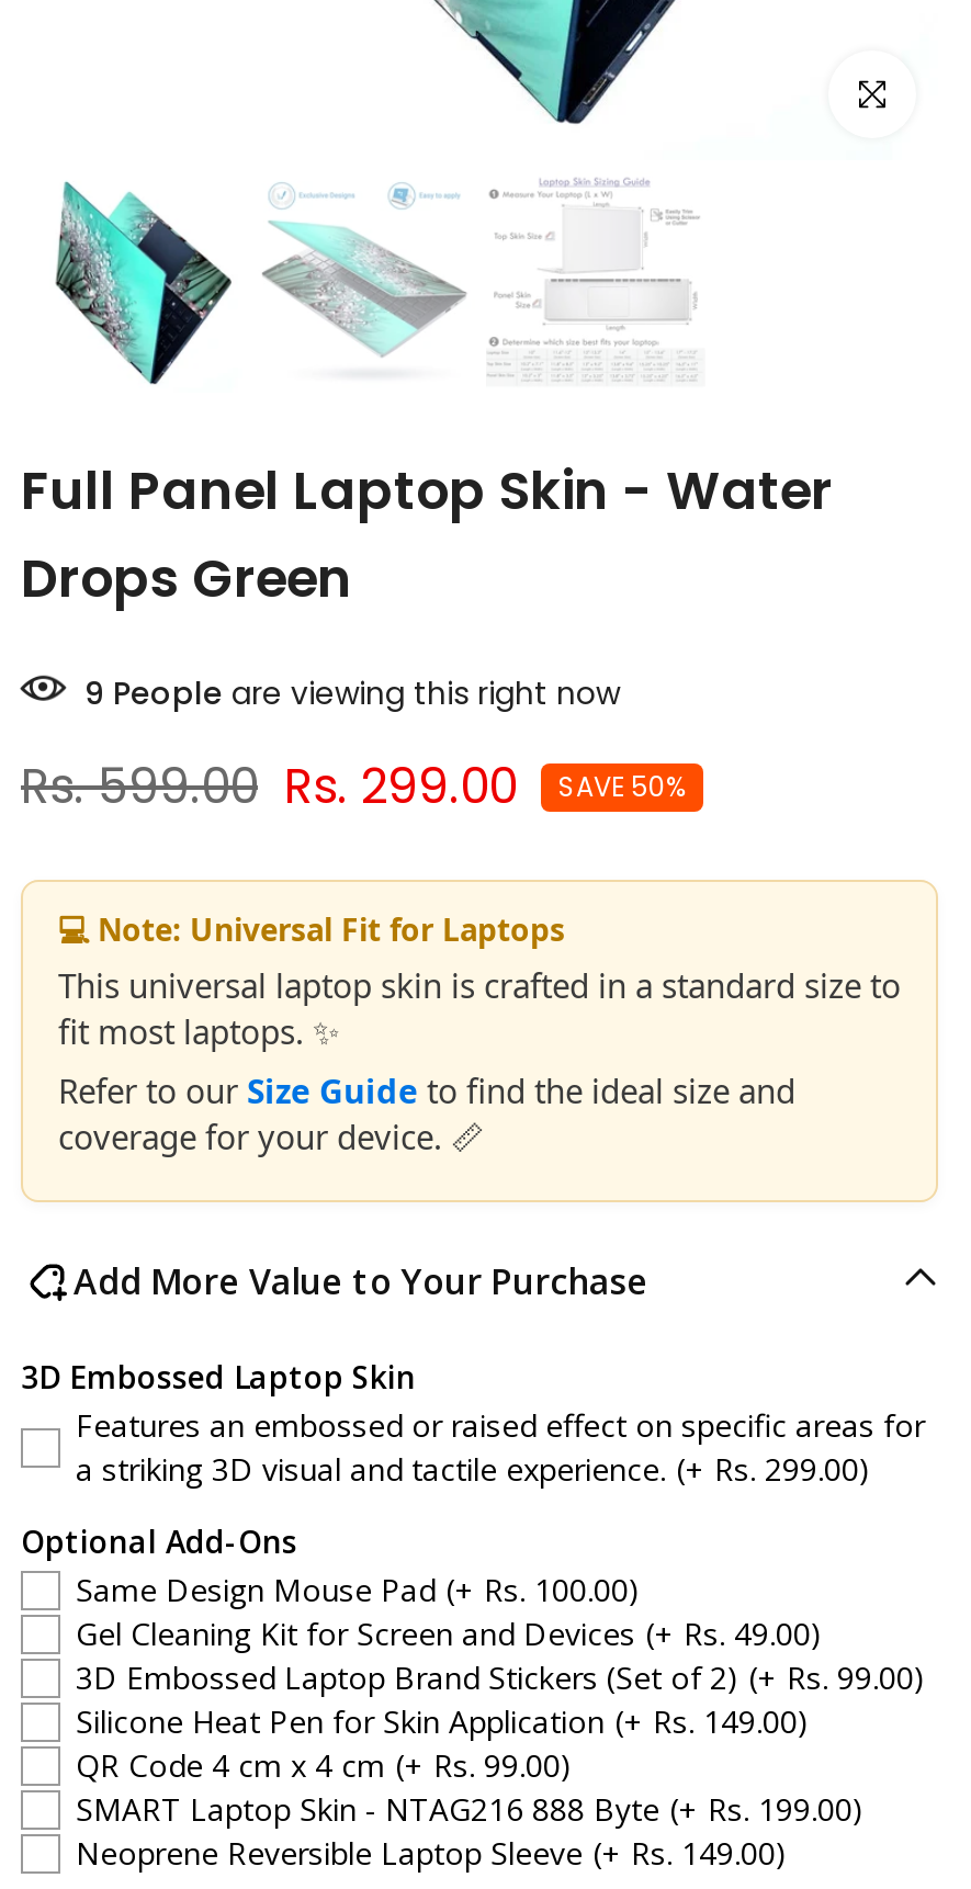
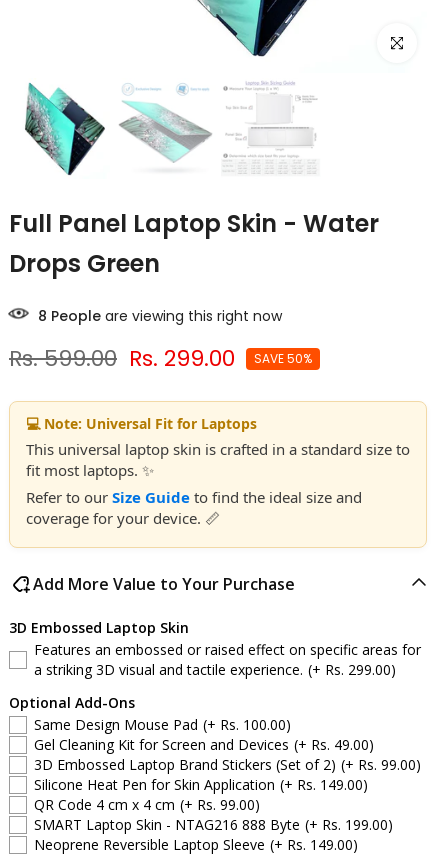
[84,670,620,714] 9 People are viewing this right now -> [38,306,282,326] 8 People are viewing this right now

